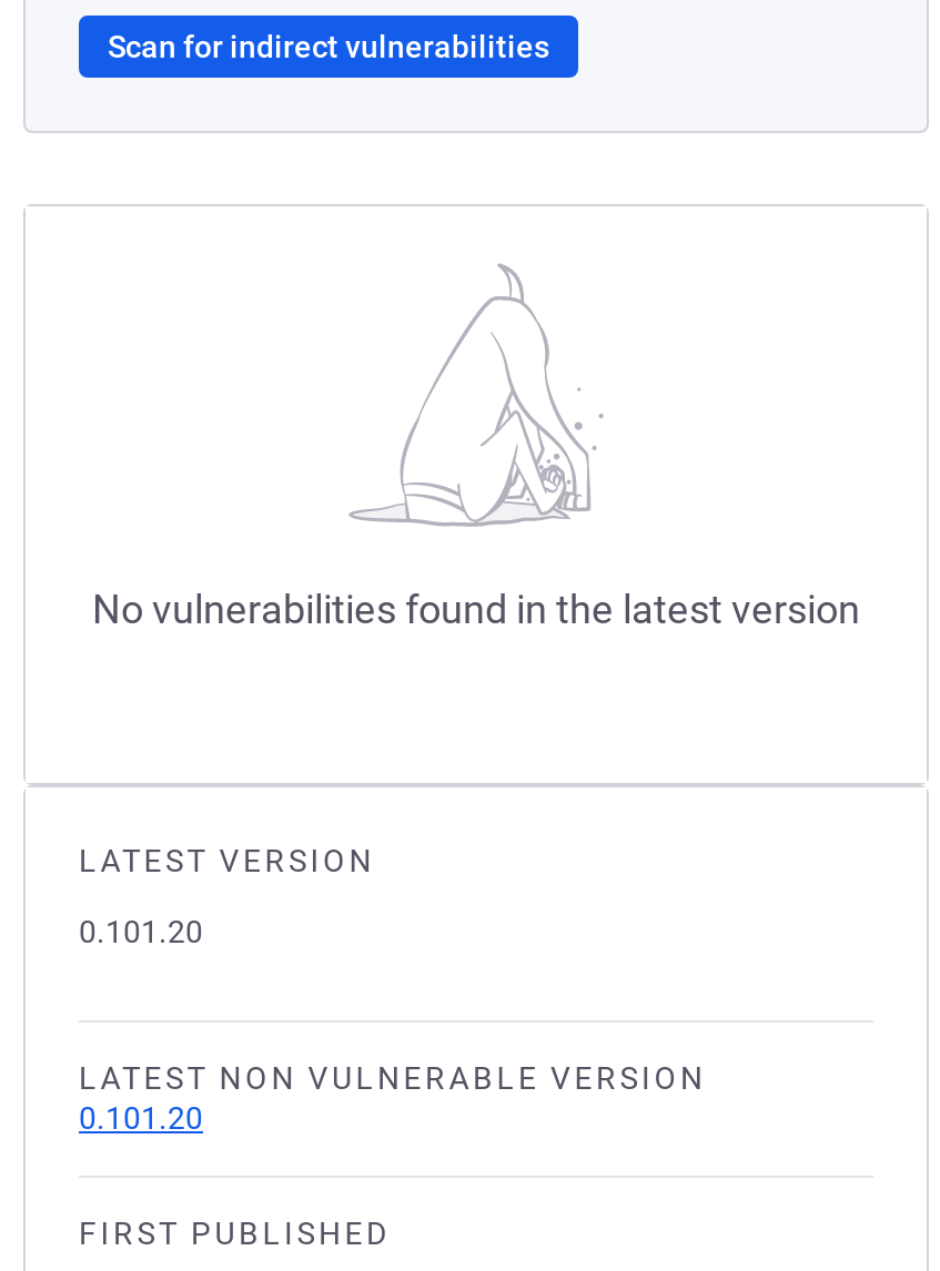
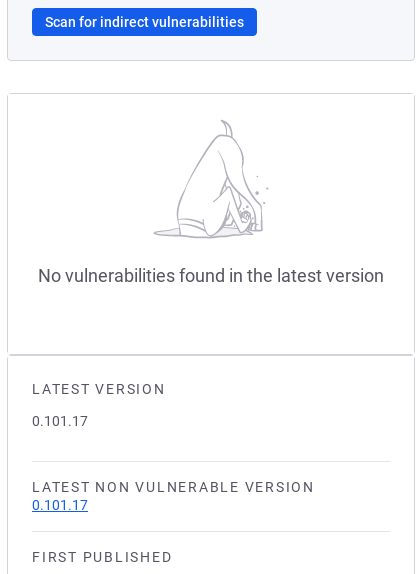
[79,914,203,949] 0.101.20 -> [32,413,88,429] 0.101.17
[79,1100,203,1136] 0.101.20 -> [32,497,88,513] 0.101.17

